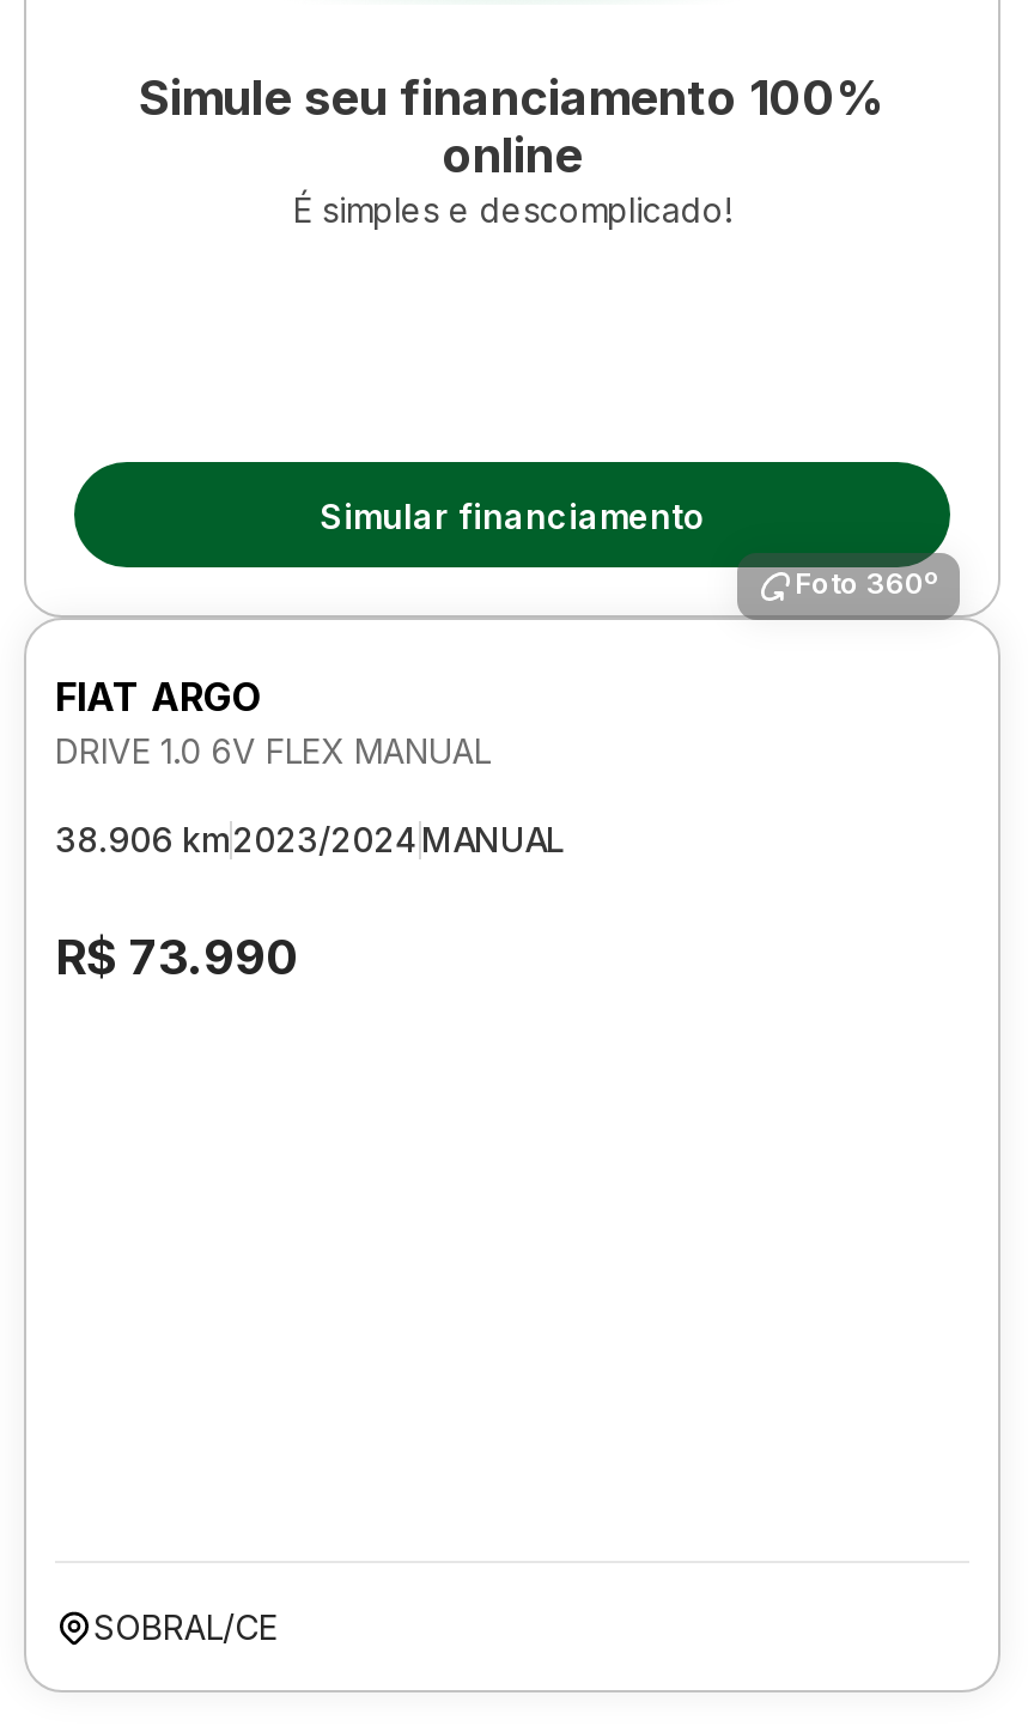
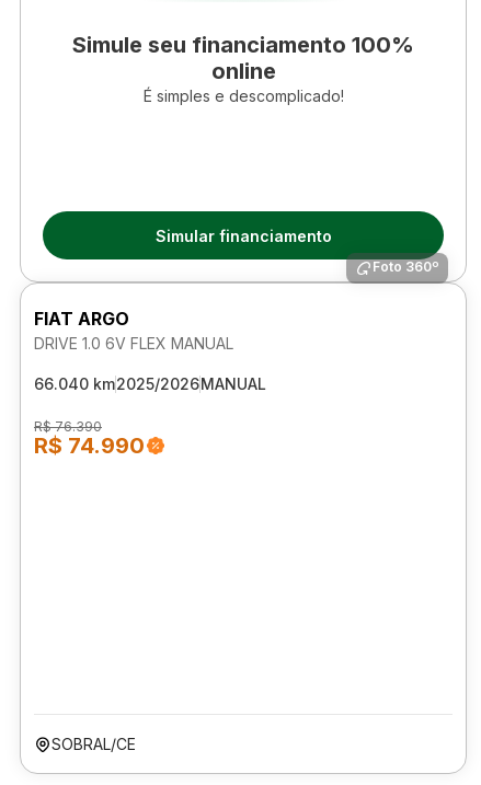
[55,819,565,859] 38.906 km2023/2024 MANUAL -> [34,374,266,393] 66.040 km2025/2026 MANUAL
[55,929,299,986] R$ 73.990 -> [34,418,145,459] R$ 76.390 | R$ 74.990

